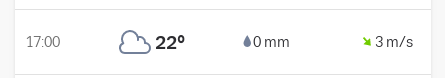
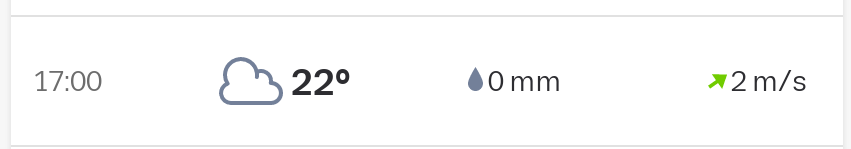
[375,33,413,49] 3 m/s -> [730,64,806,96] 2 m/s

